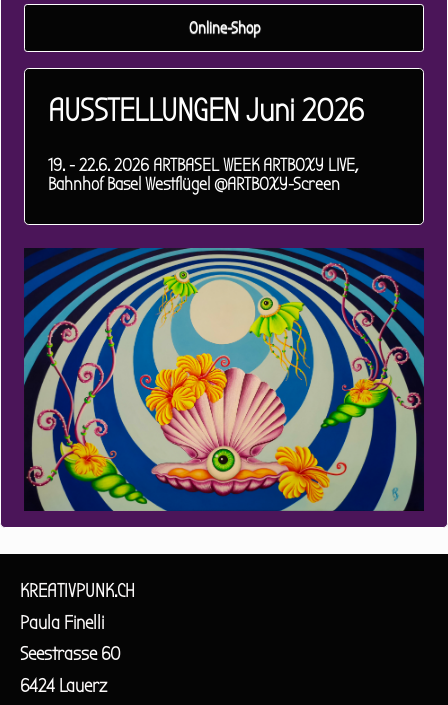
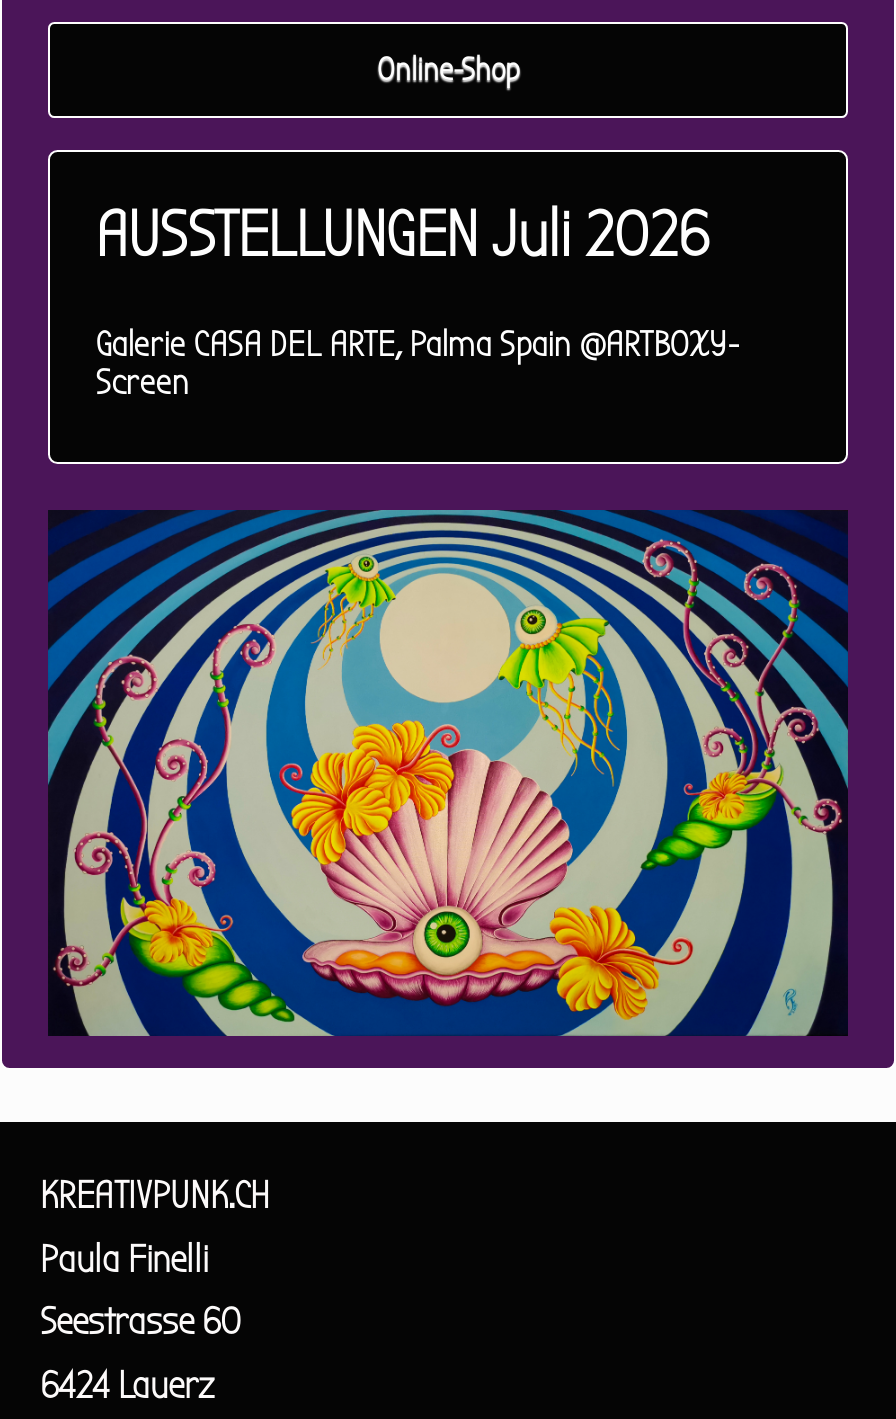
[48,92,364,129] AUSSTELLUNGEN Juni 2026 -> [95,198,709,272] AUSSTELLUNGEN Juli 2026
[48,155,358,195] 19. - 22.6. 2026 ARTBASEL WEEK ARTBOXY LIVE, | Bahnhof Basel Westflügel @ARTBOXY-Screen -> [95,323,739,403] Galerie CASA DEL ARTE, Palma Spain @ARTBOXY- | Screen

